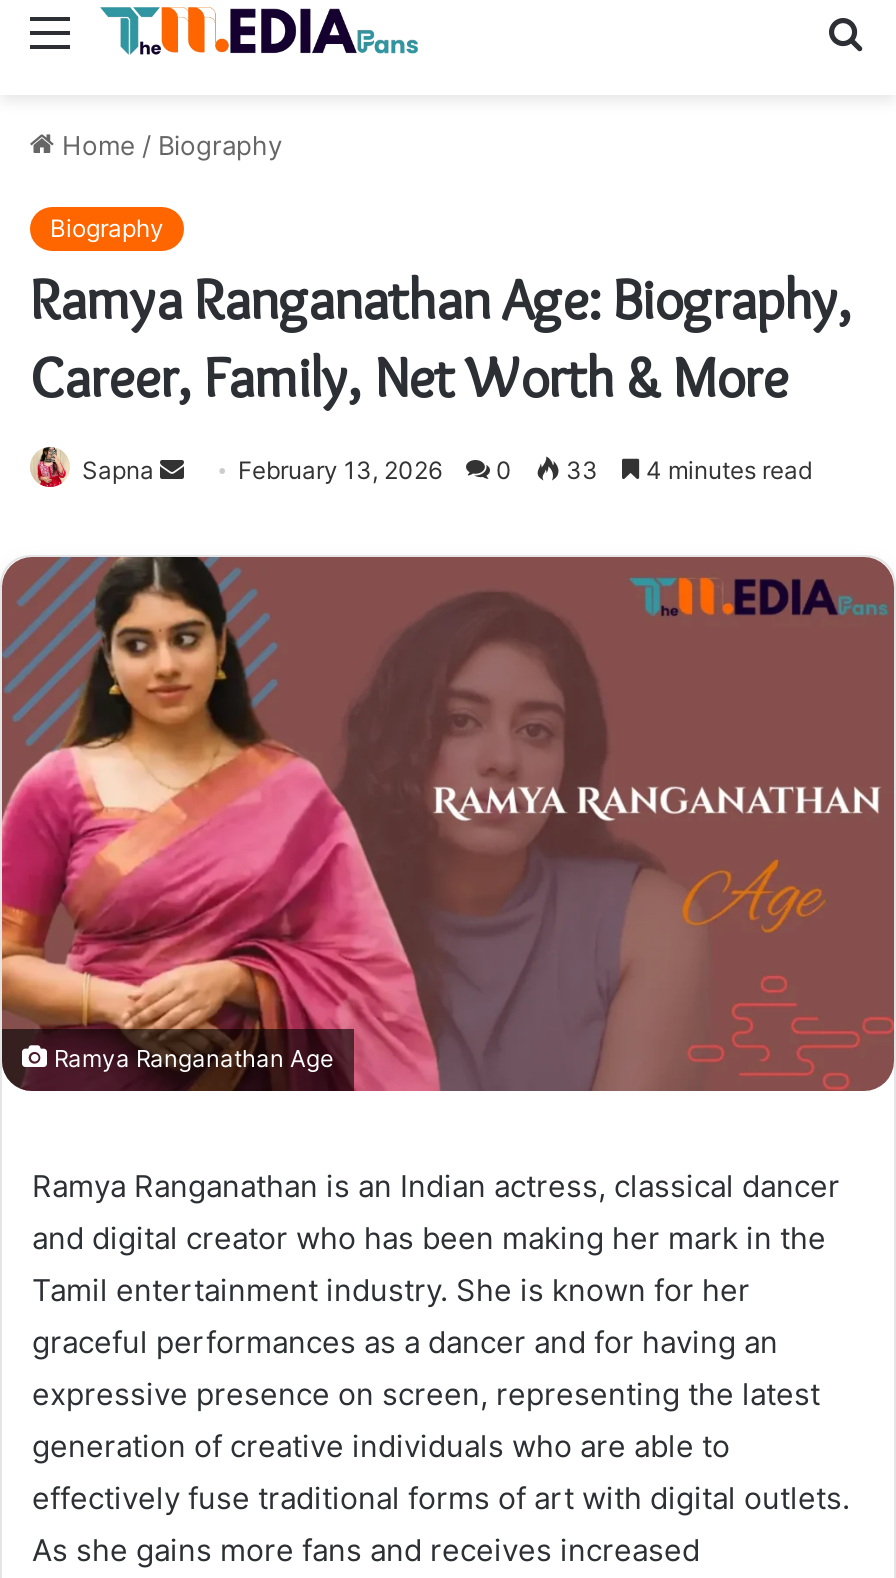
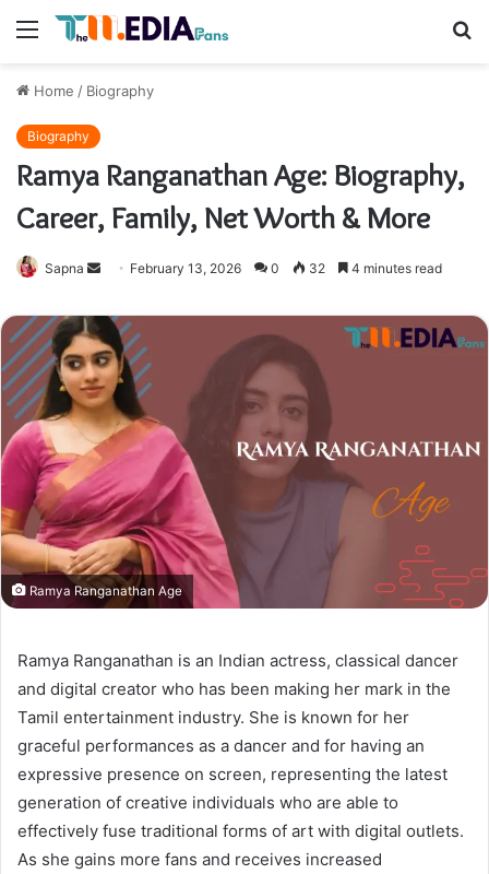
[560,455,598,485] 33 -> [306,260,325,276] 32

